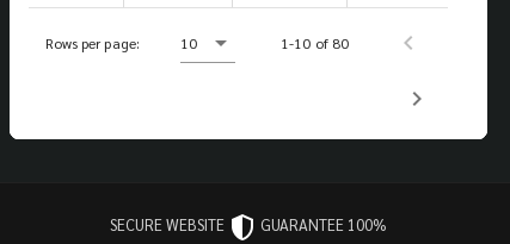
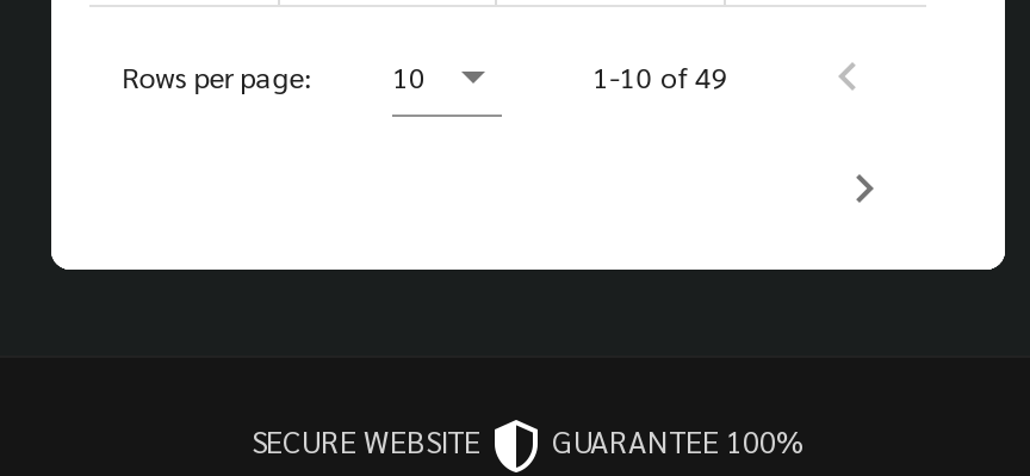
[281,33,349,52] 1-10 of 80 -> [592,57,728,95] 1-10 of 49

